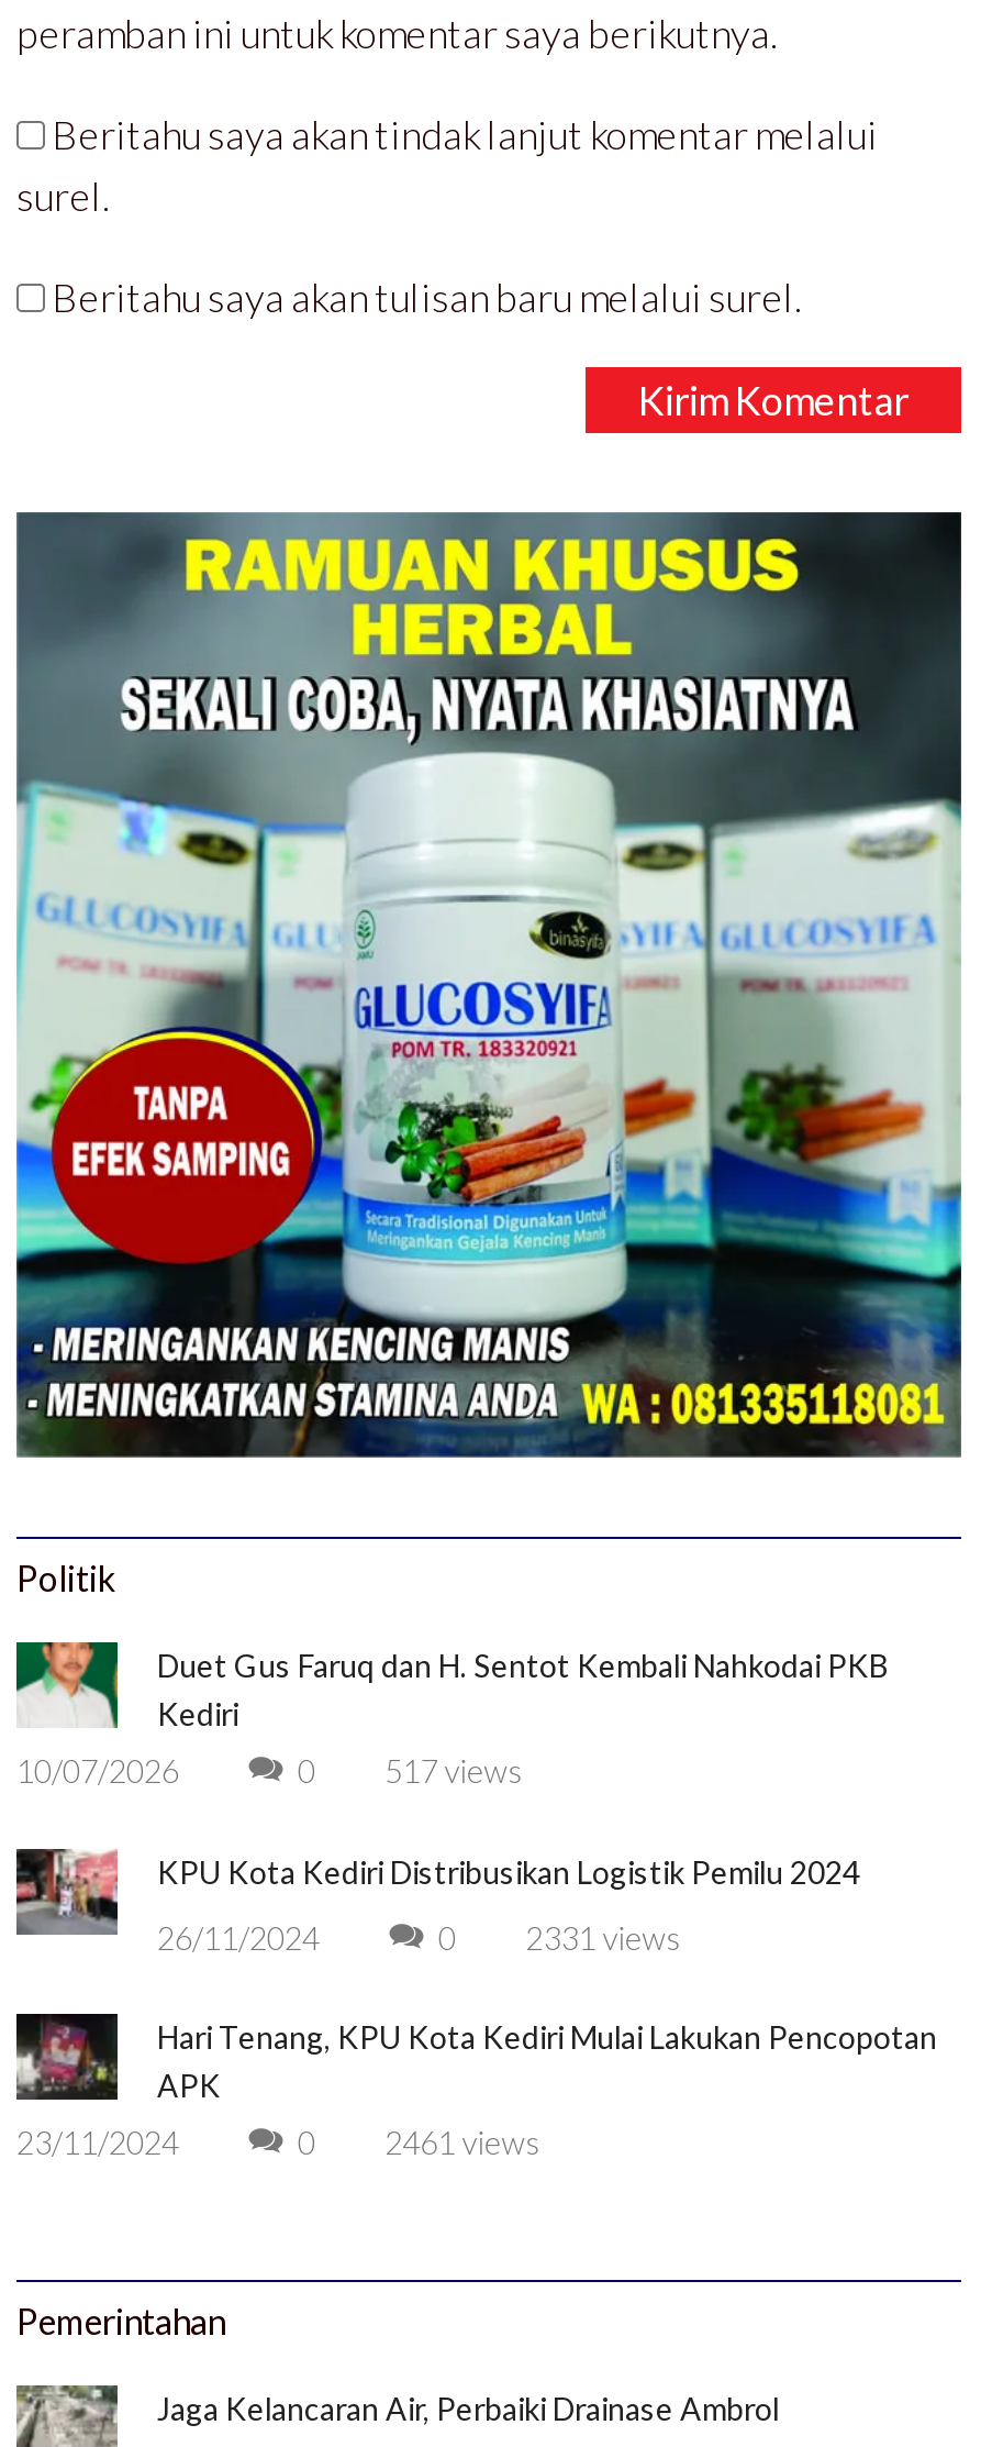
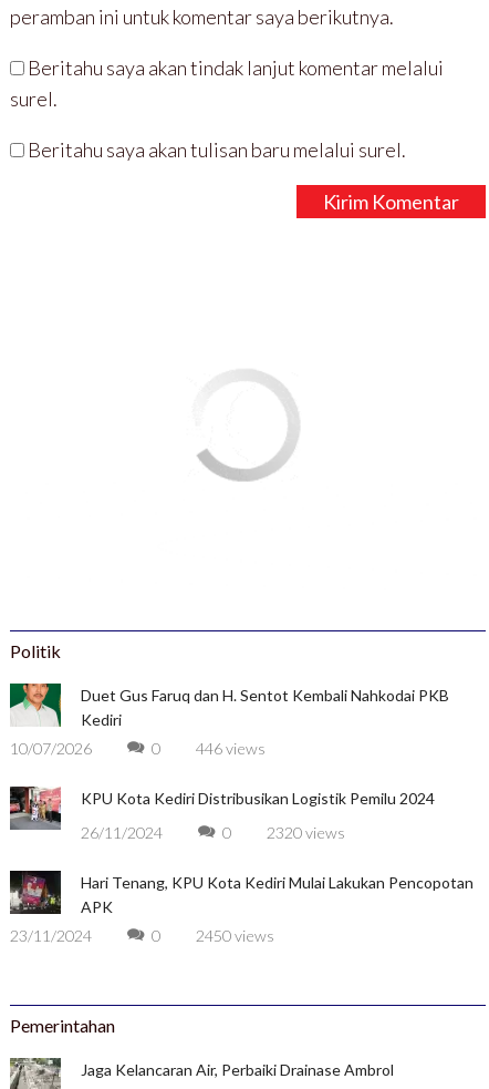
[14,510,963,1460] [image] -> none
[297,1752,523,1790] 0 517 views -> [151,739,265,758] 0 446 views
[438,1919,682,1956] 0 2331 views -> [222,823,345,842] 0 2320 views
[297,2124,541,2162] 0 2461 views -> [151,926,274,945] 0 2450 views

